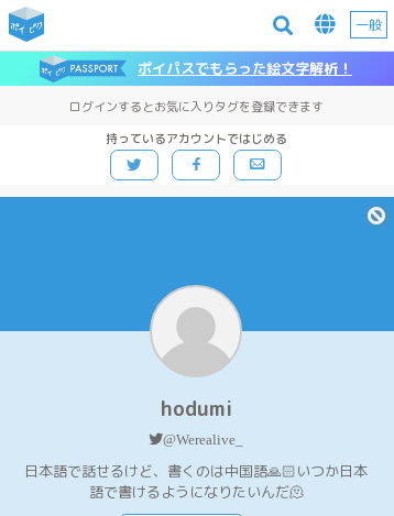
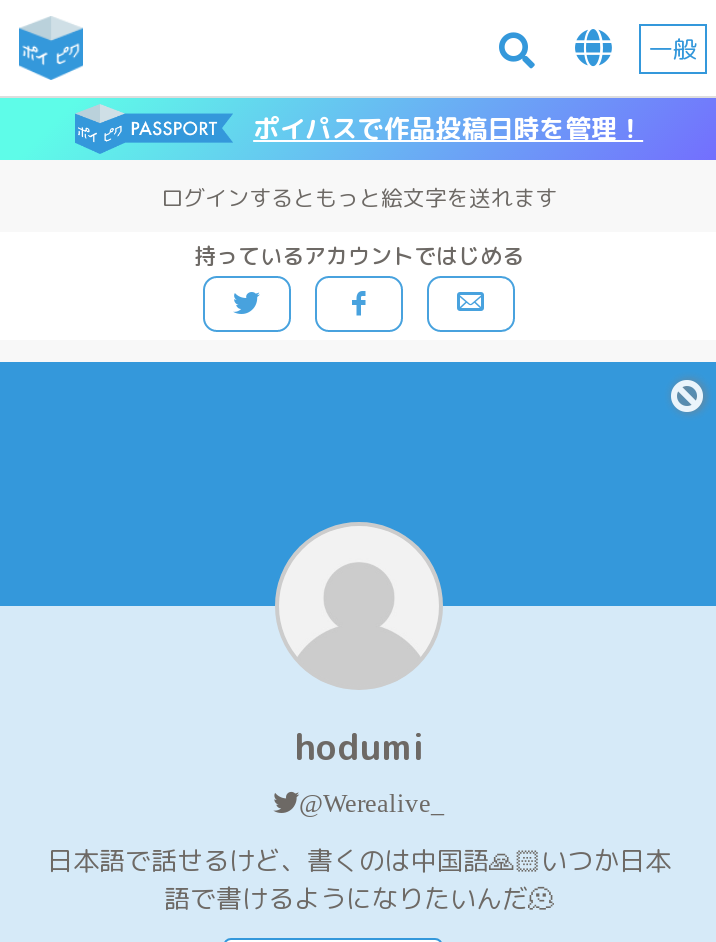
[138,58,352,78] ポイパスでもらった絵文字解析！ -> [253,110,643,146] ポイパスで作品投稿日時を管理！
[69,98,323,116] ログインするとお気に入りタグを登録できます -> [161,182,557,214] ログインするともっと絵文字を送れます

